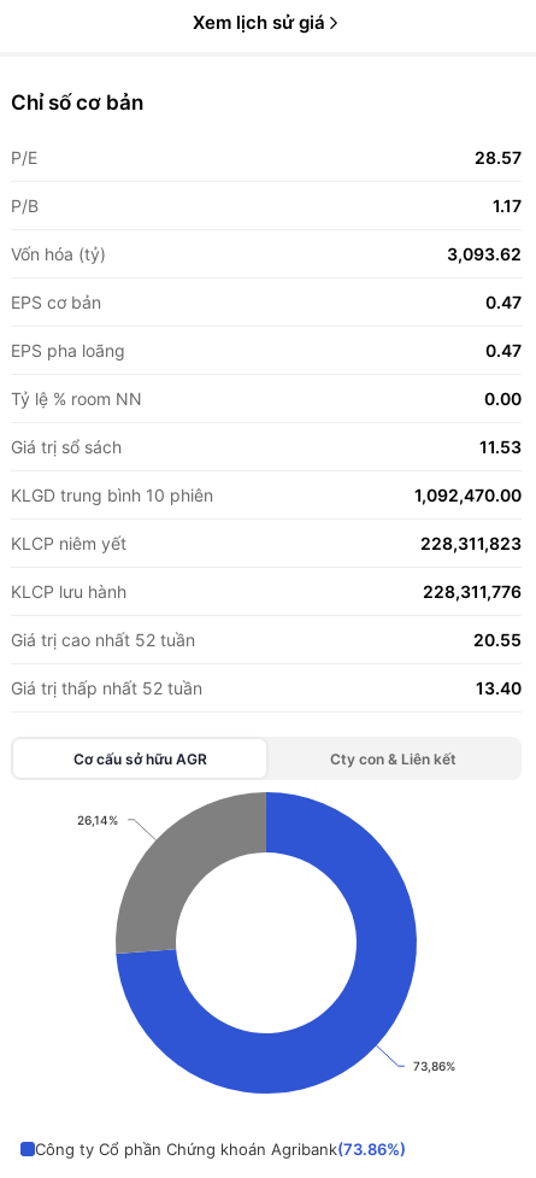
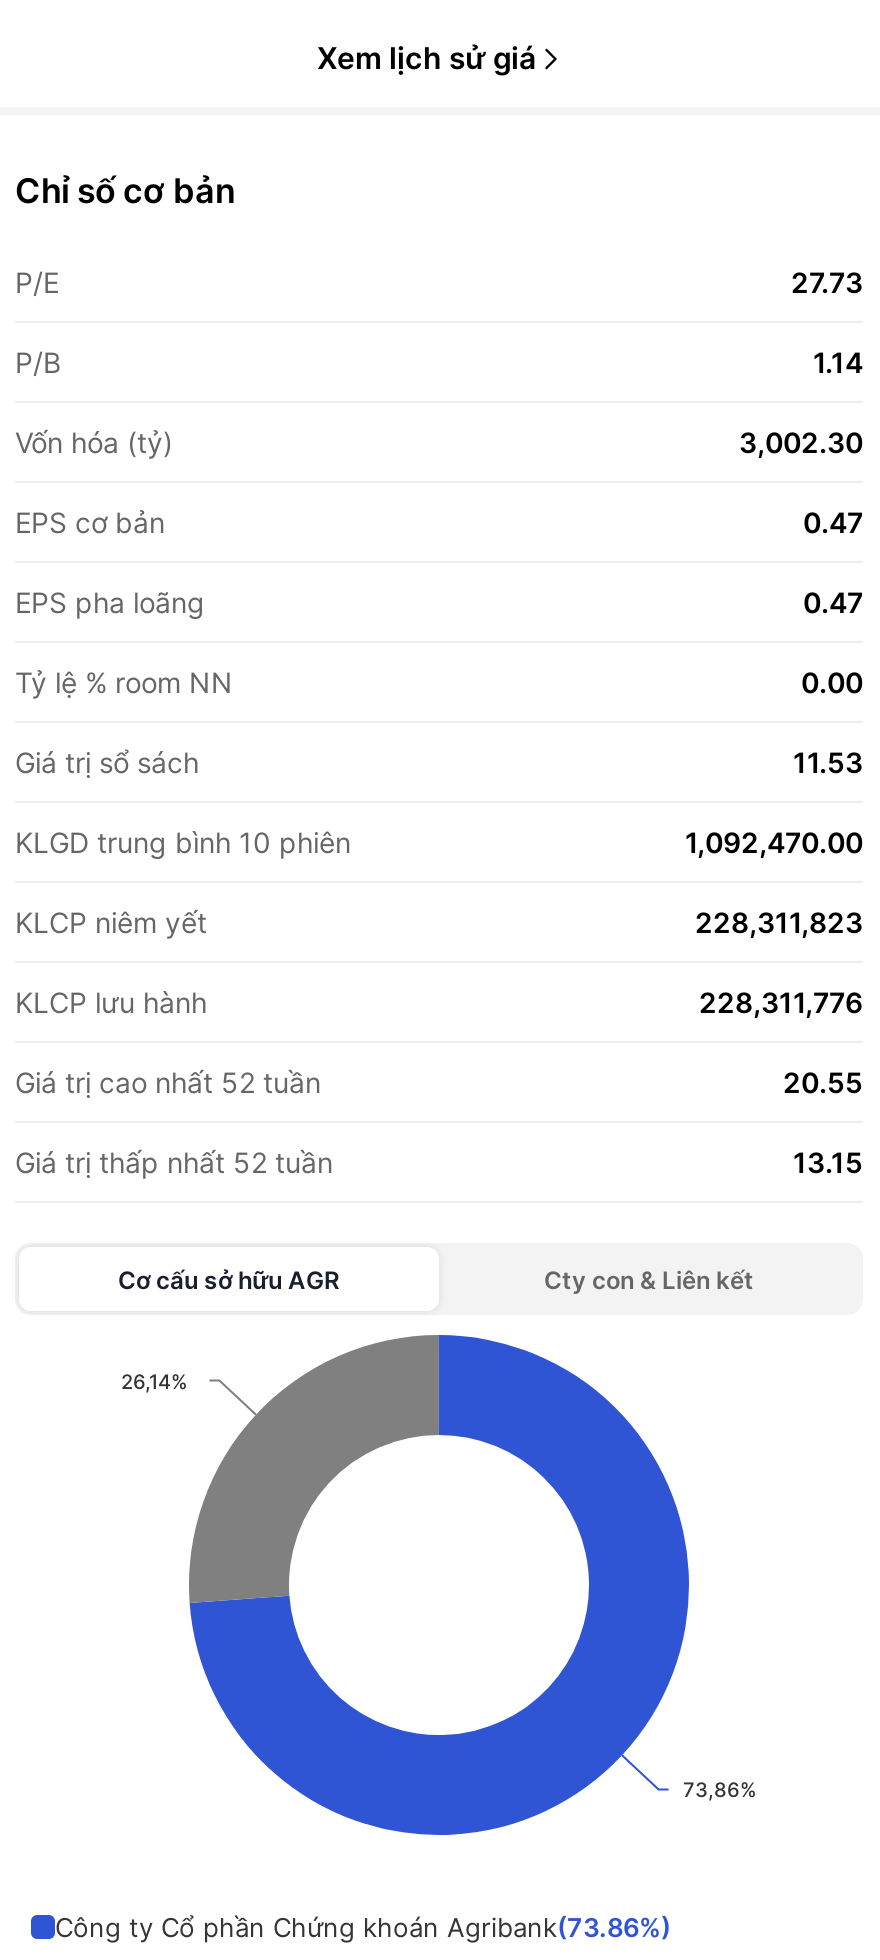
[475,147,522,168] 28.57 -> [791,265,863,299] 27.73
[493,196,522,216] 1.17 -> [813,345,863,379] 1.14
[447,244,522,264] 3,093.62 -> [739,425,863,459] 3,002.30
[476,678,522,698] 13.40 -> [793,1145,863,1179] 13.15

